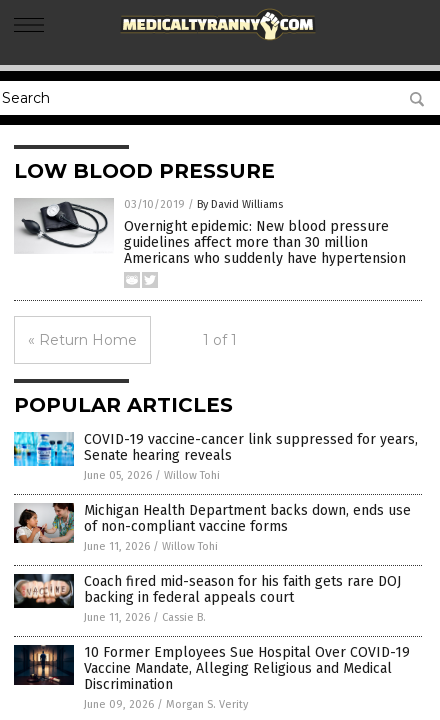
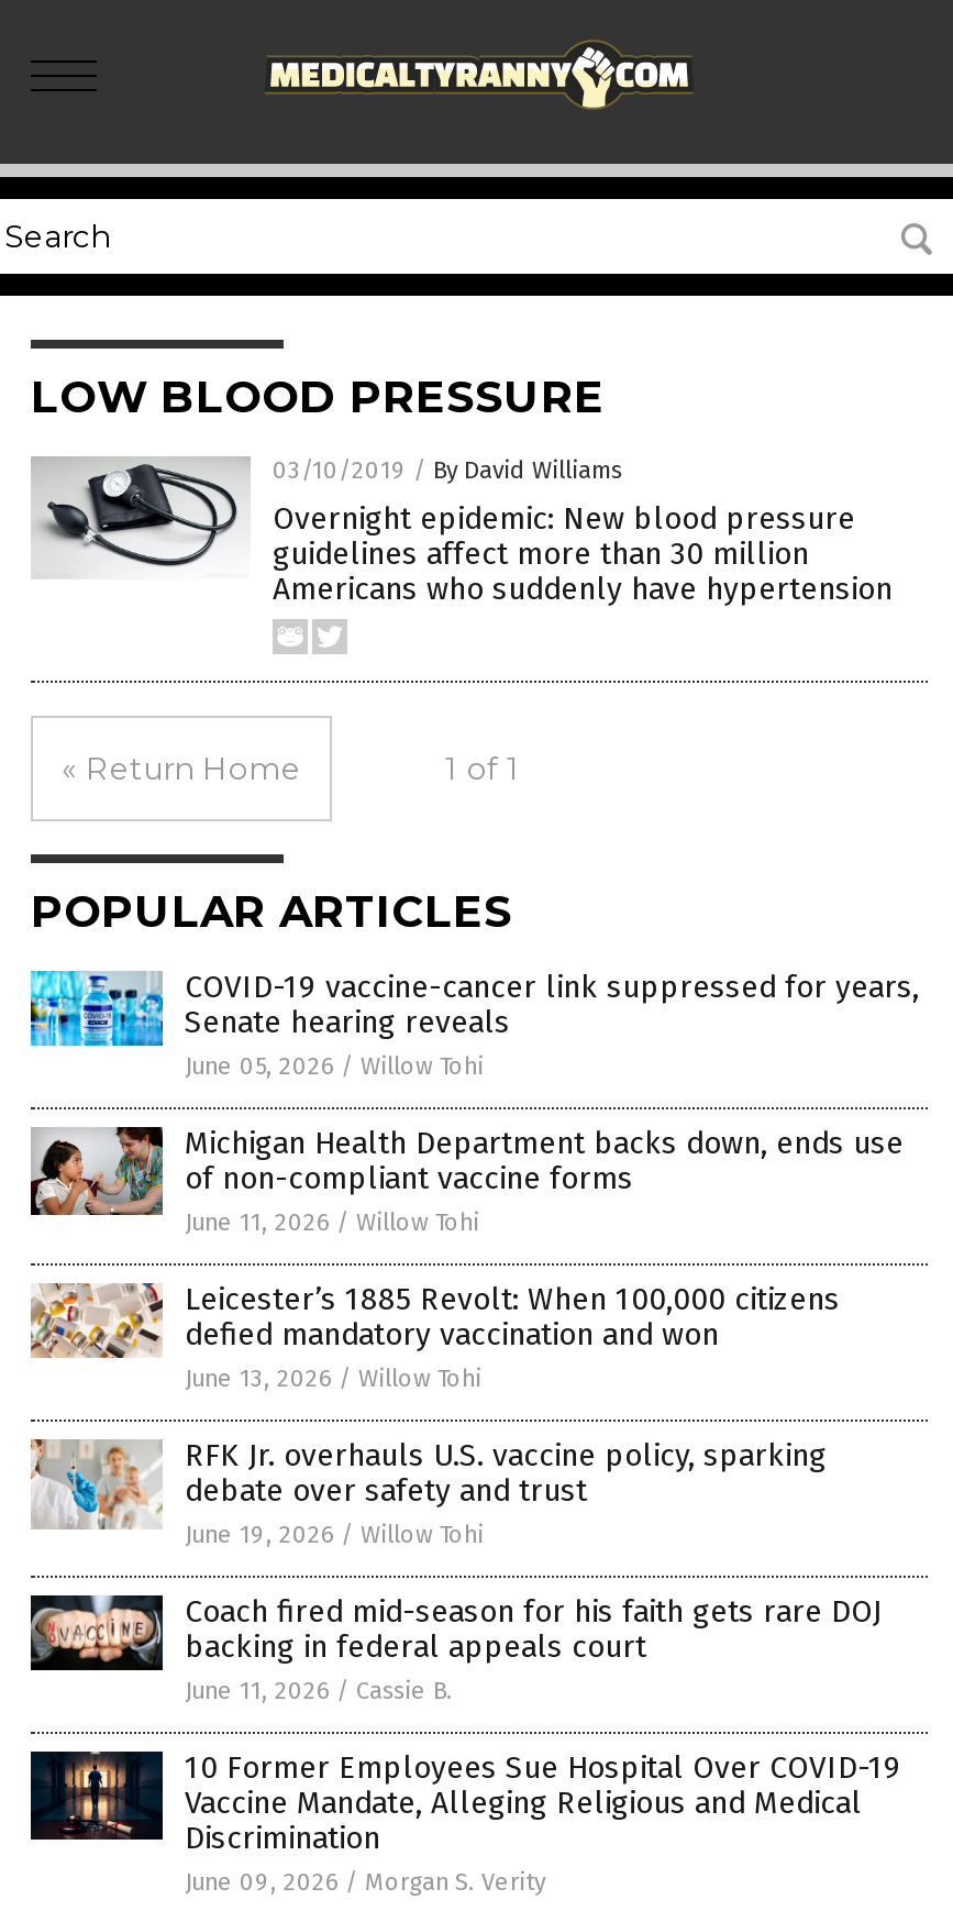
none -> [29,1281,840,1549] [image] | Leicester’s 1885 Revolt: When 100,000 citizens | defied mandatory vaccination and won | June 13, 2026 / Willow Tohi | RFK Jr. overhauls U.S. vaccine policy, sparking | debate over safety and trust | June 19, 2026 / Willow Tohi
none -> [31,1439,154,1527] [image]

